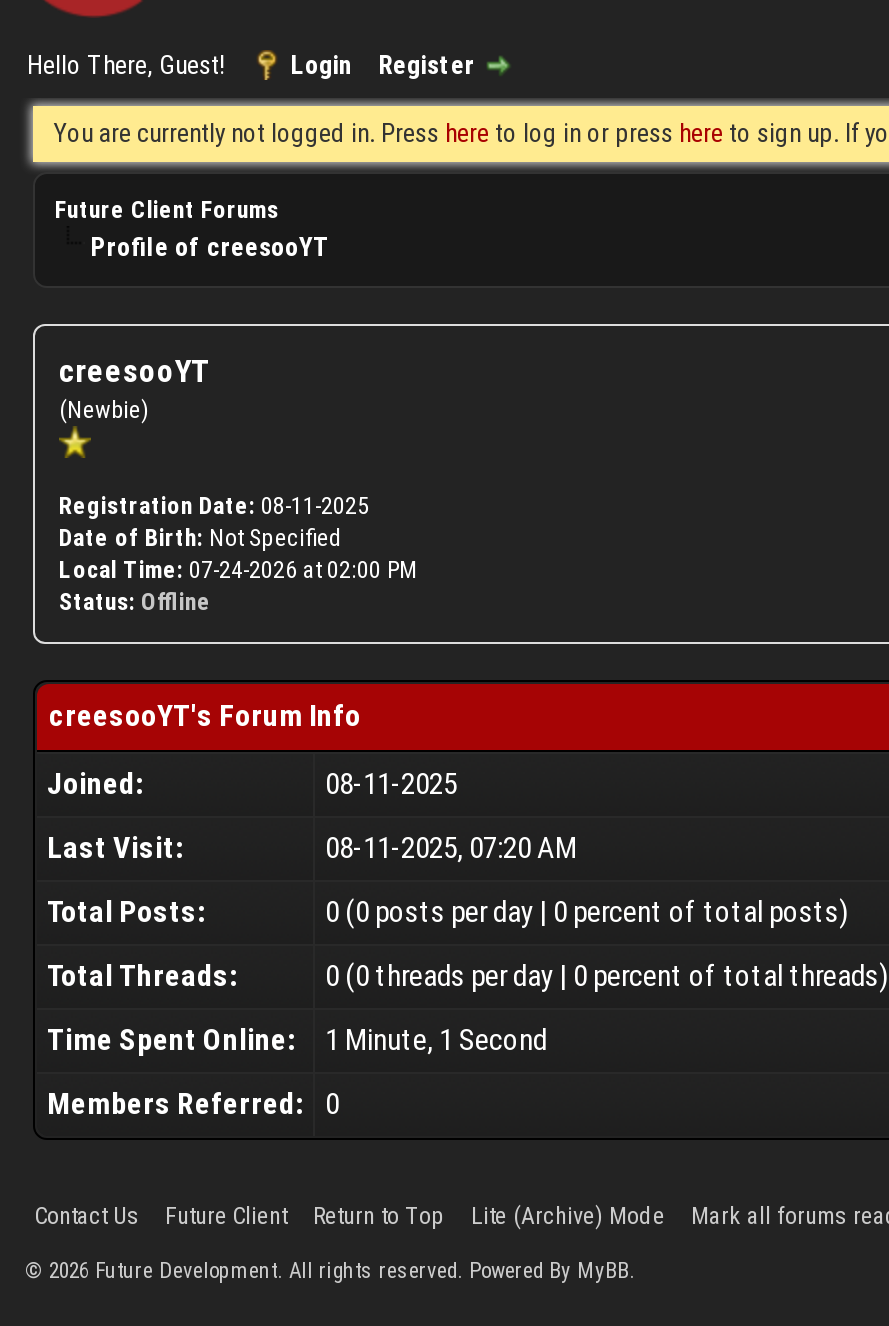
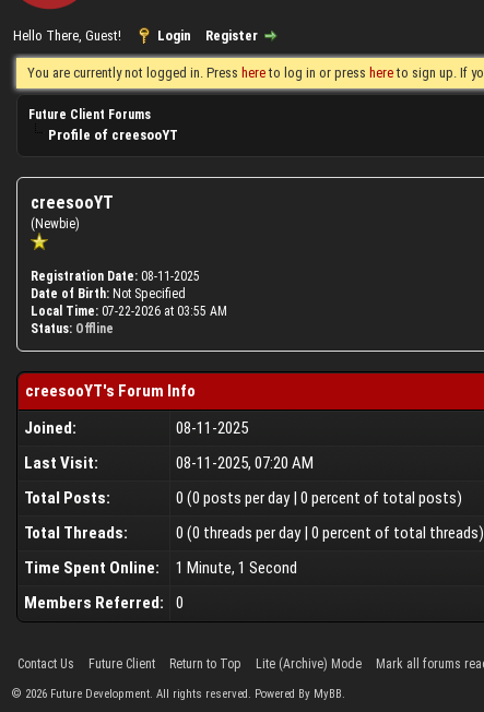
[59,556,417,584] Local Time: 07-24-2026 at 02:00 PM -> [31,304,227,319] Local Time: 07-22-2026 at 03:55 AM

